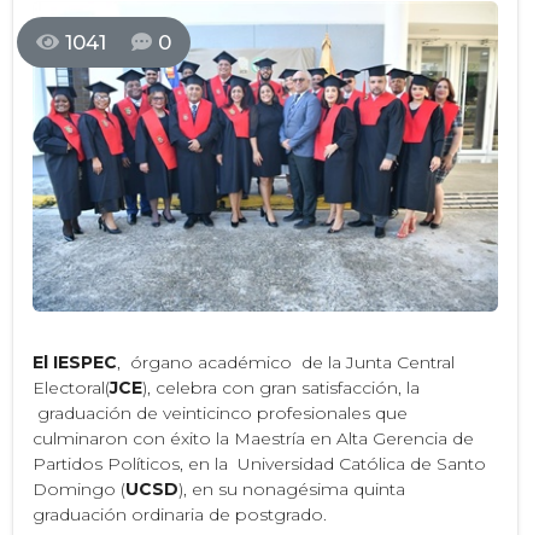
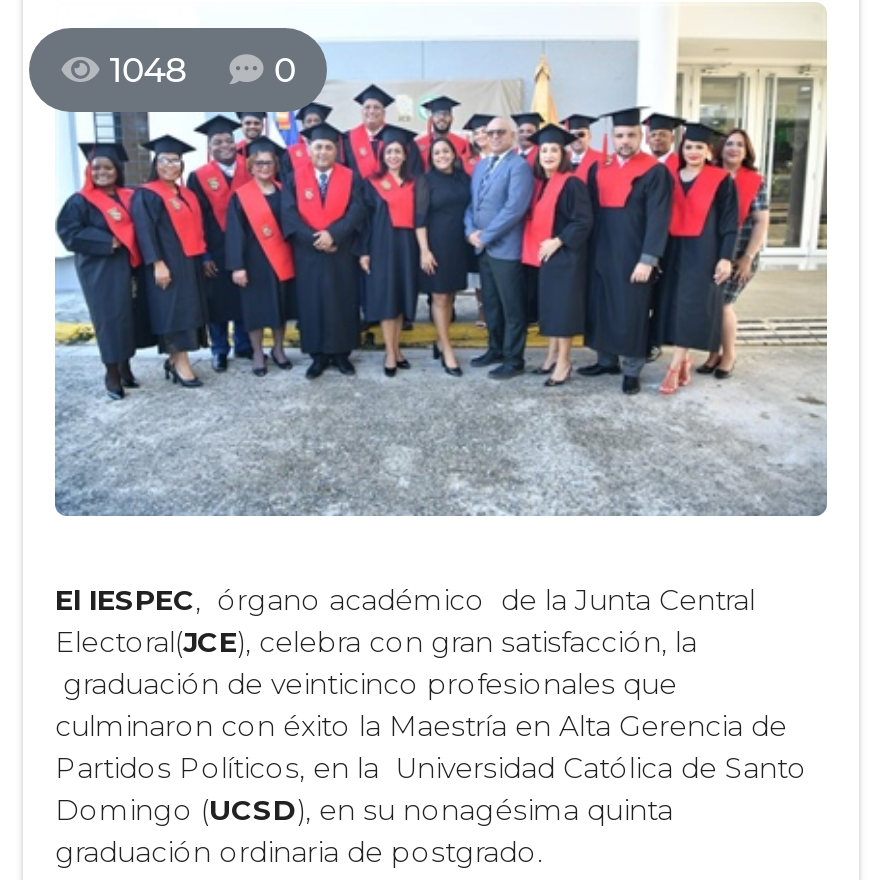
[59,30,171,54] 1041 0 -> [99,50,295,90] 1048 0

